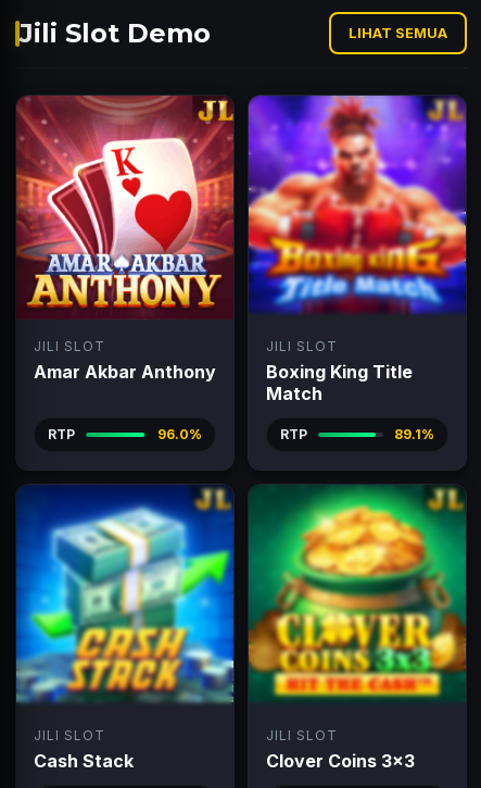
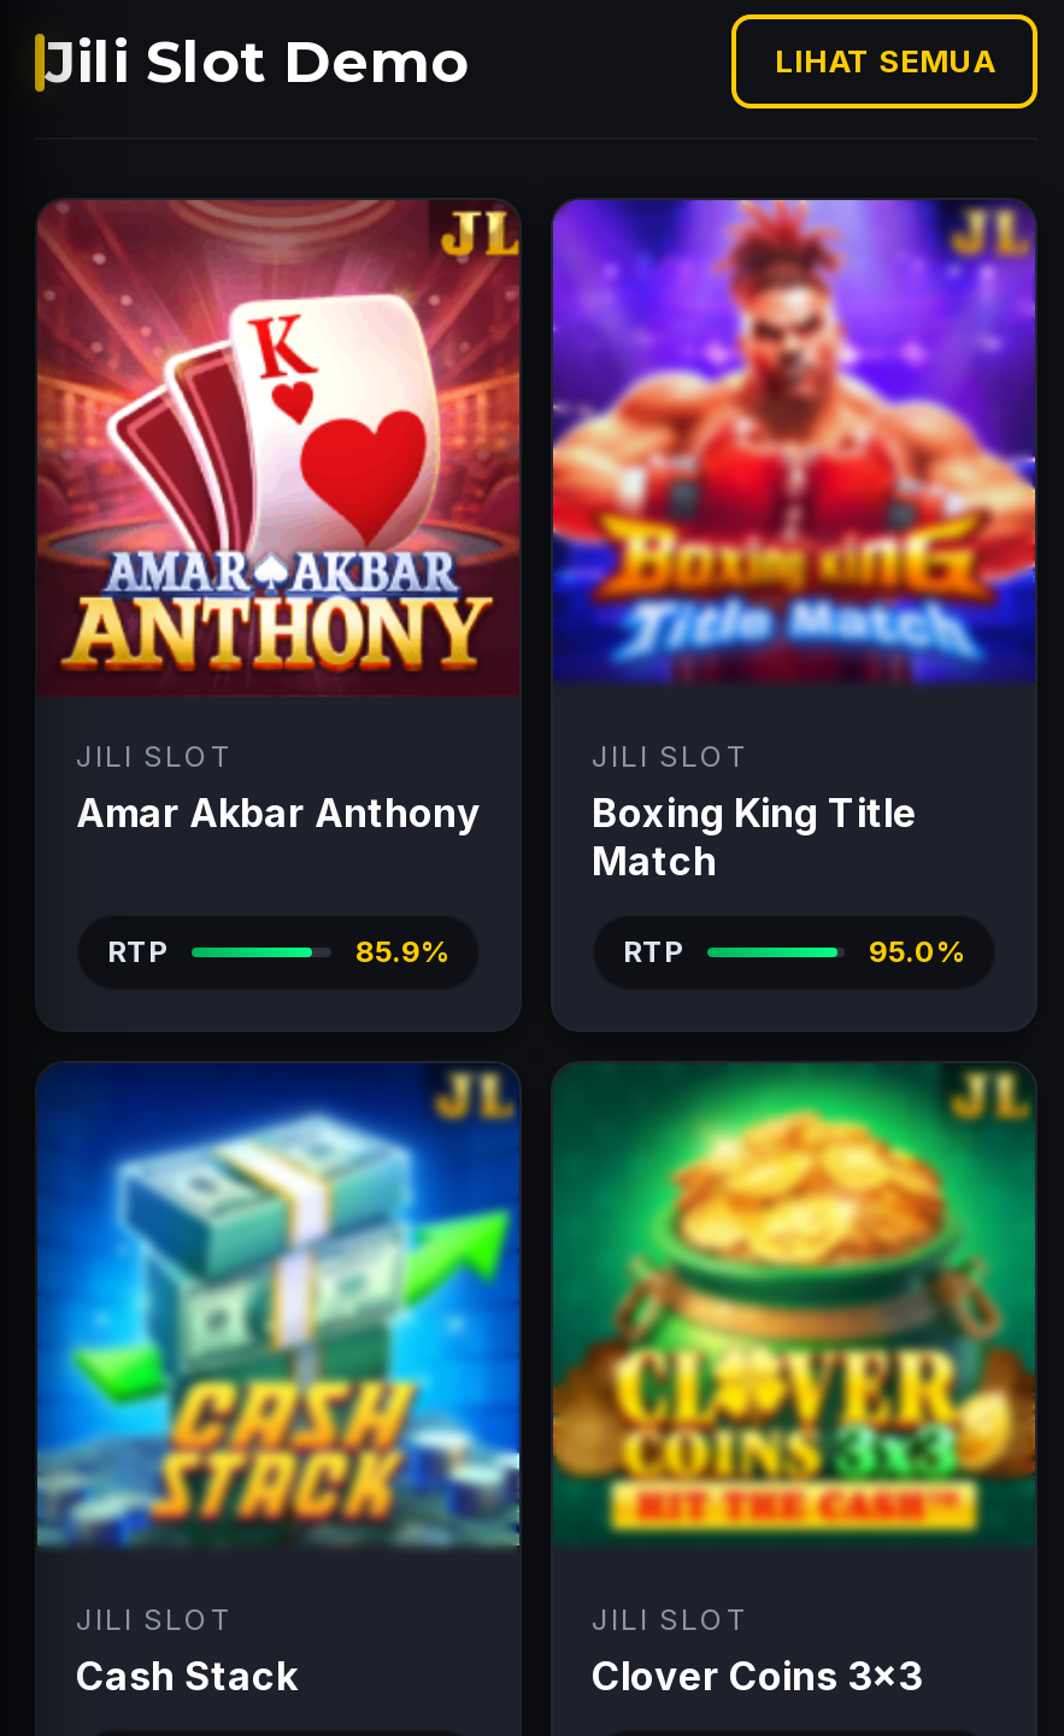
[157,426,202,442] 96.0% -> [355,933,449,969] 85.9%
[394,426,434,442] 89.1% -> [869,933,965,969] 95.0%

